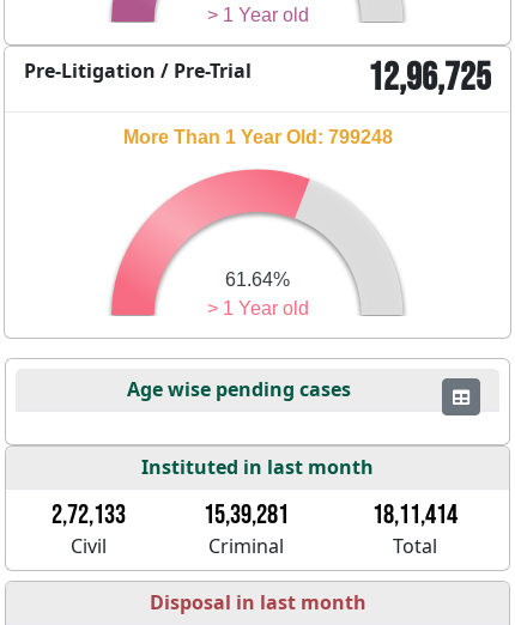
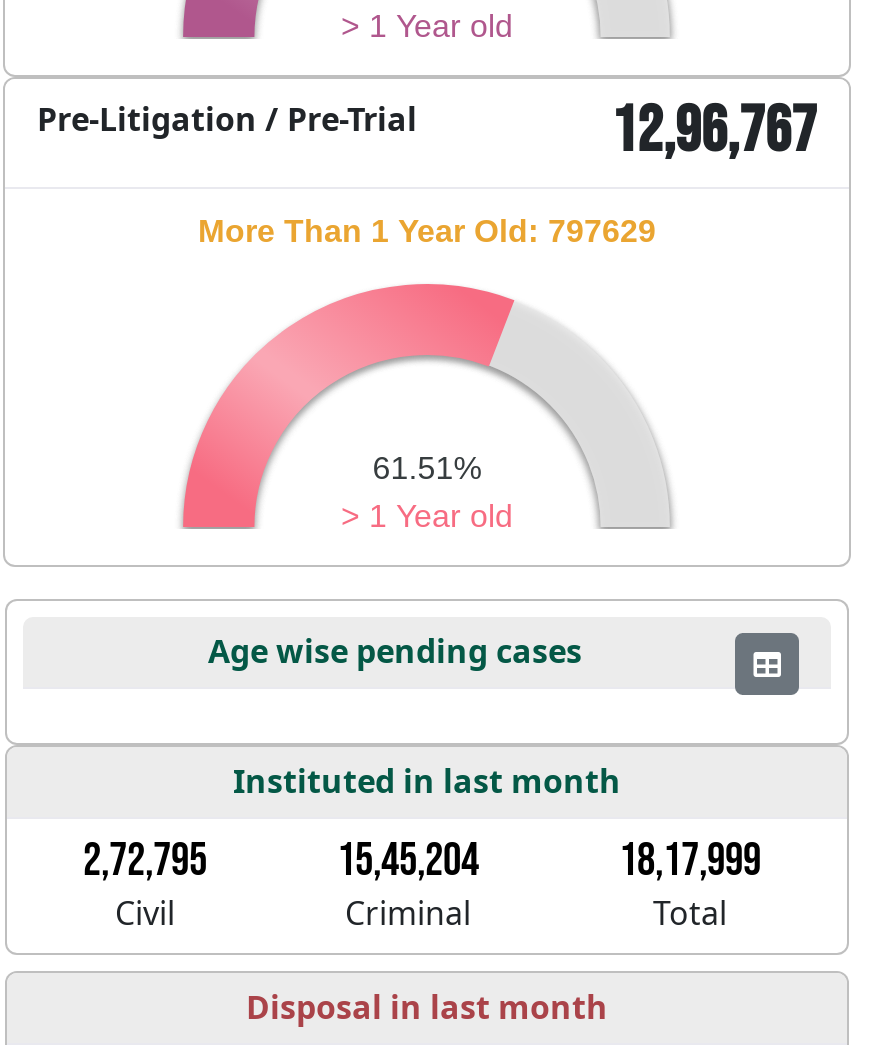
[368,54,491,101] 12,96,725 -> [611,92,817,170] 12,96,767
[123,127,392,147] More Than 1 Year Old: 799248 -> [198,212,656,248] More Than 1 Year Old: 797629
[225,270,290,290] 61.64% -> [372,450,482,486] 61.51%
[51,498,126,532] 2,72,133 -> [83,833,207,889] 2,72,795
[204,498,289,532] 15,39,281 -> [337,833,479,889] 15,45,204
[372,498,458,532] 18,11,414 -> [619,833,761,889] 18,17,999

